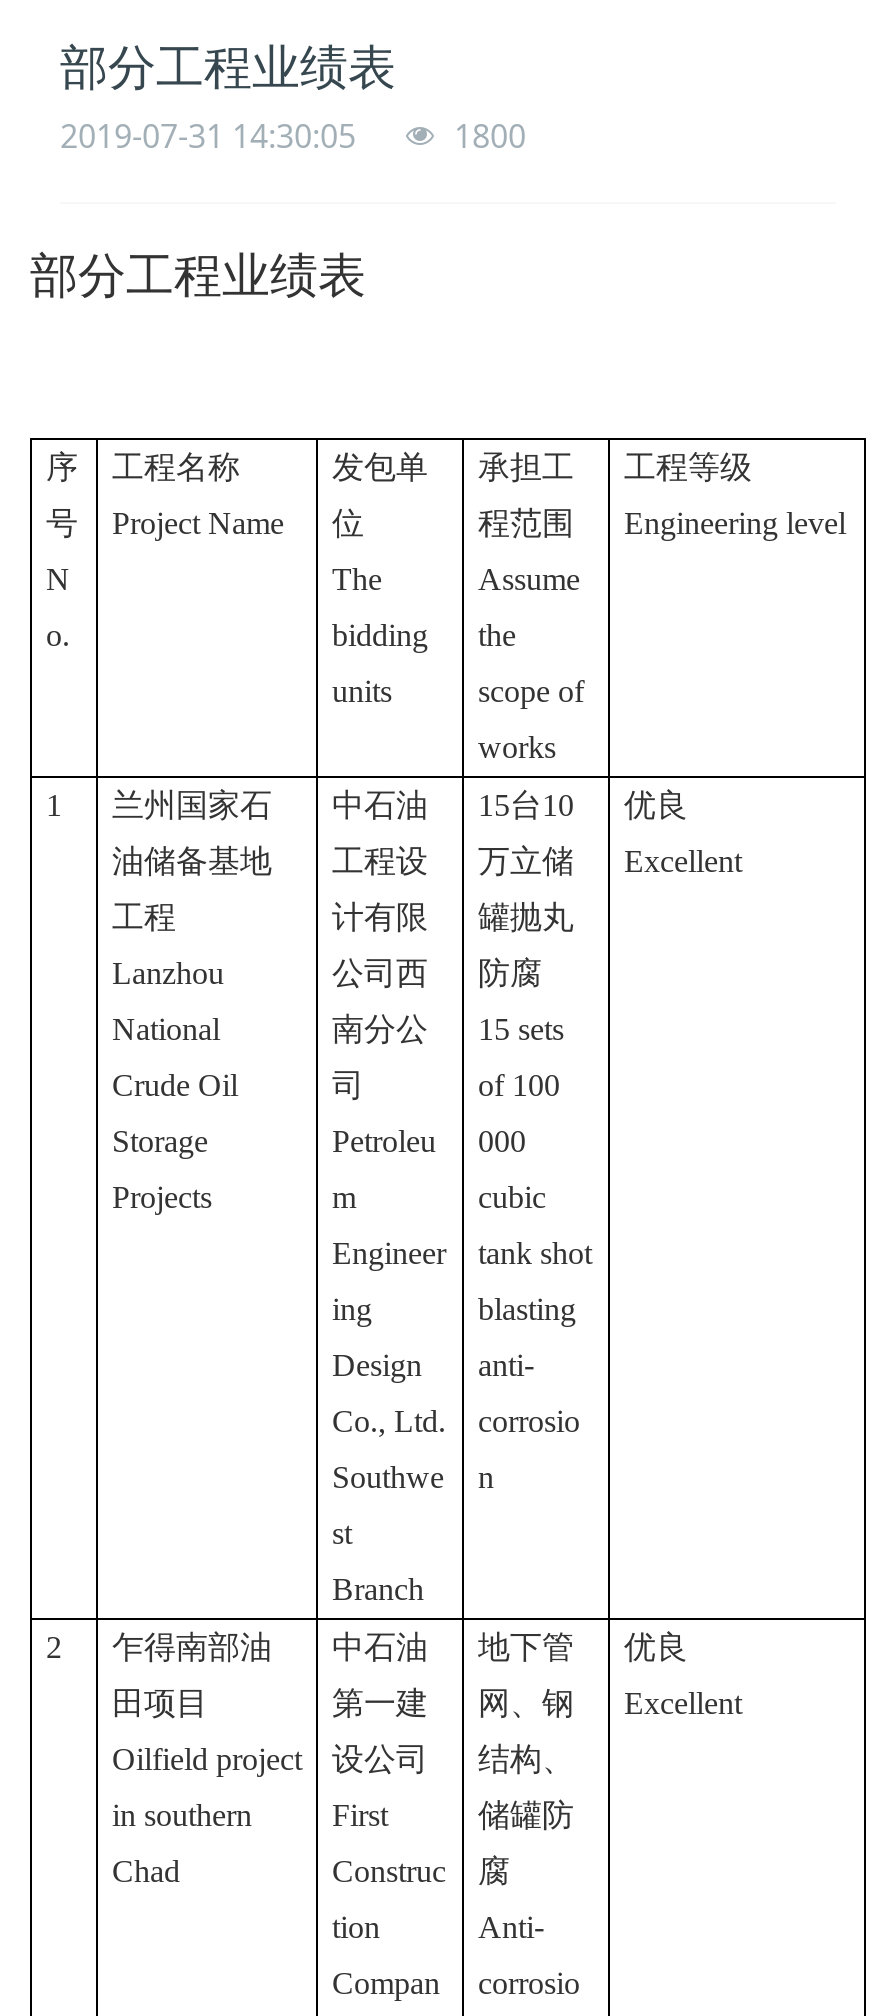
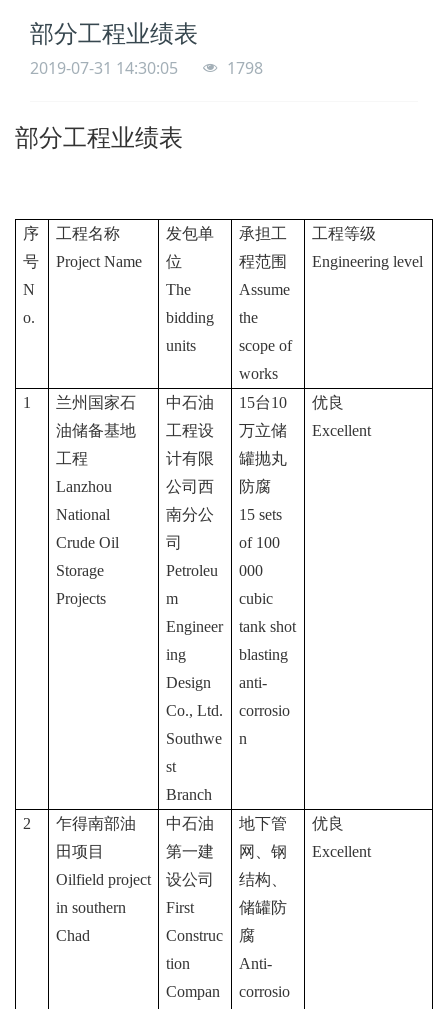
[454,114,526,158] 1800 -> [227,57,263,79] 1798

